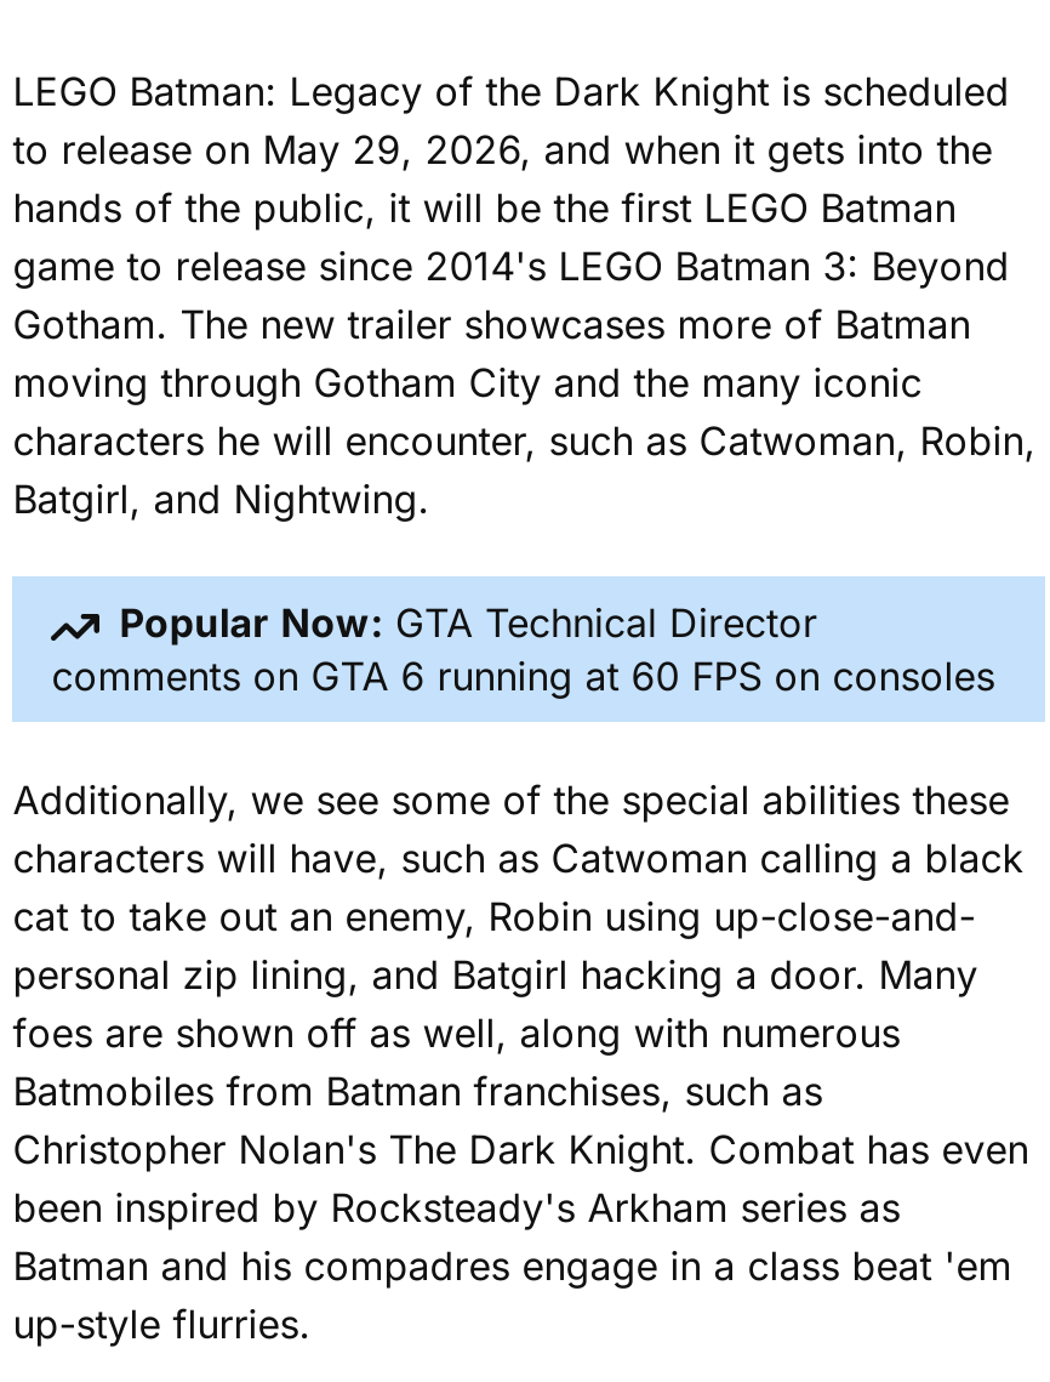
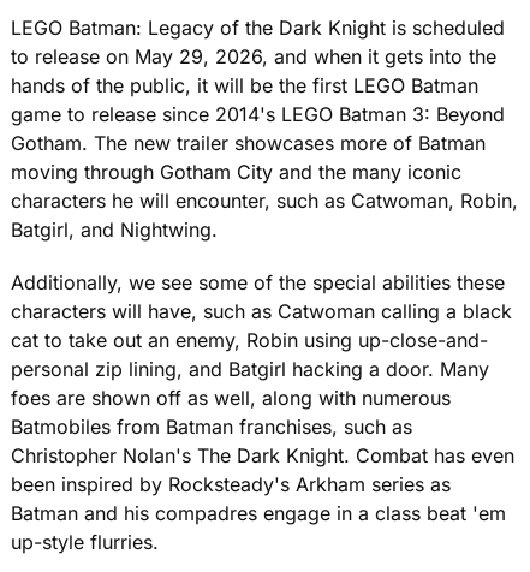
[51,598,995,700] Popular Now: GTA Technical Director | comments on GTA 6 running at 60 FPS on consoles -> none

